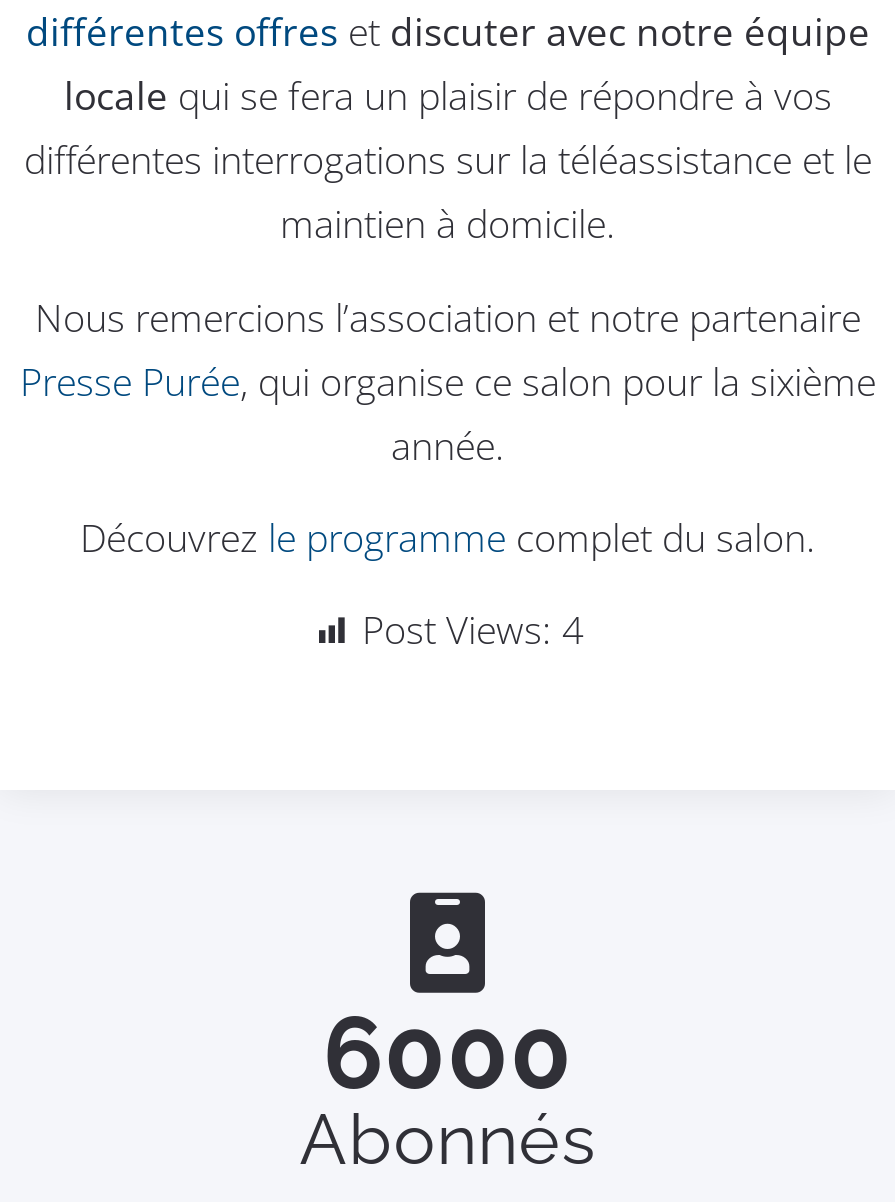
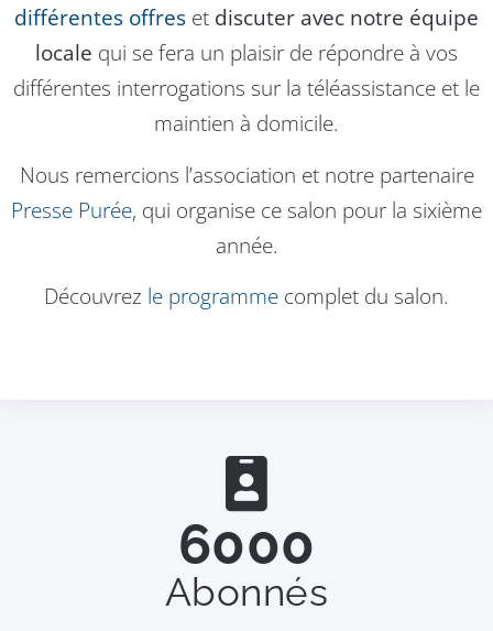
[362,605,584,657] Post Views: 4 -> none

